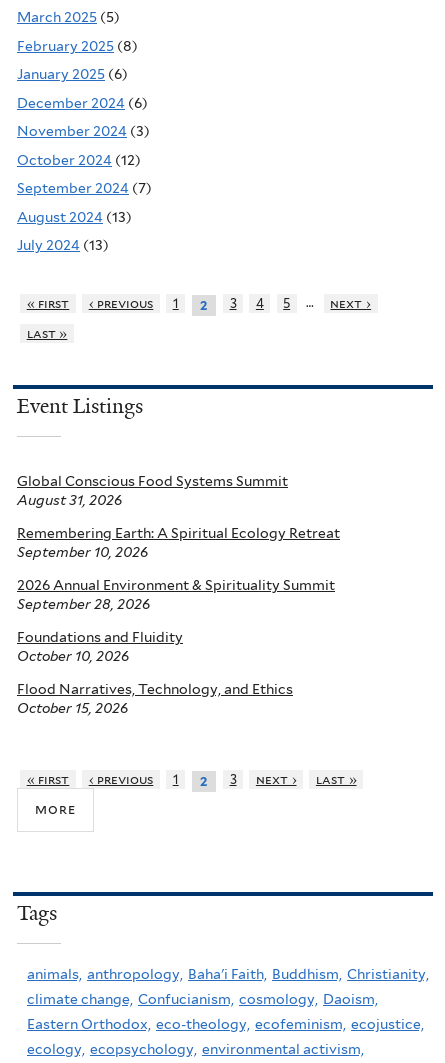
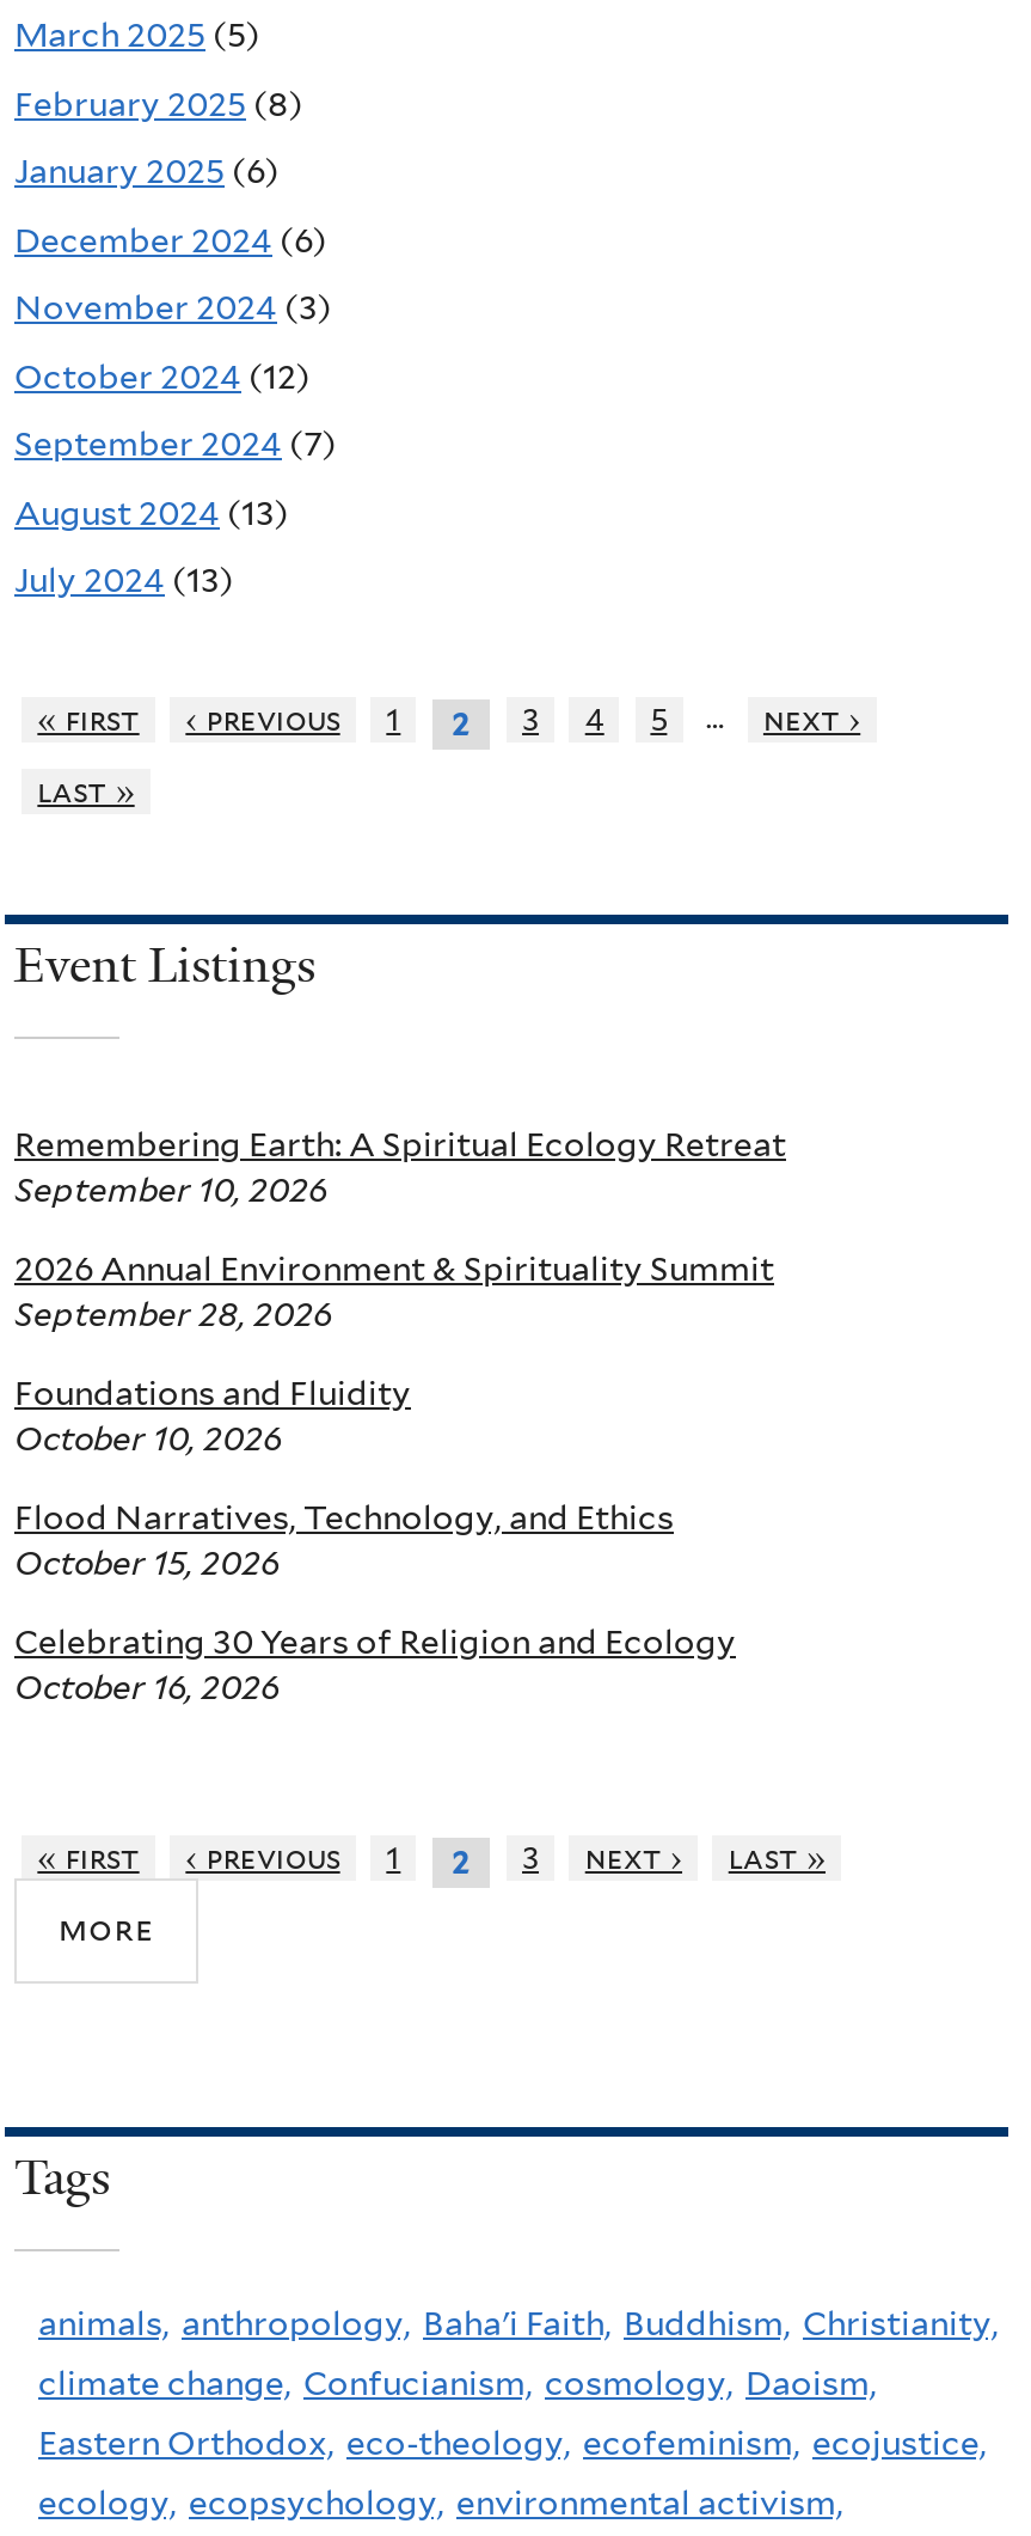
[17,473,288,508] Global Conscious Food Systems Summit | August 31, 2026 -> none
moved [17,525,340,716] -> [14,1126,786,1583]: Remembering Earth: A Spiritual Ecology Retreat | September 10, 2026 | 2026 Annual Environment & Spirituality Summit | September 28, 2026 | Foundations and Fluidity | October 10, 2026 | Flood Narratives, Technology, and Ethics | October 15, 2026
none -> [14,1623,736,1707] Celebrating 30 Years of Religion and Ecology | October 16, 2026

